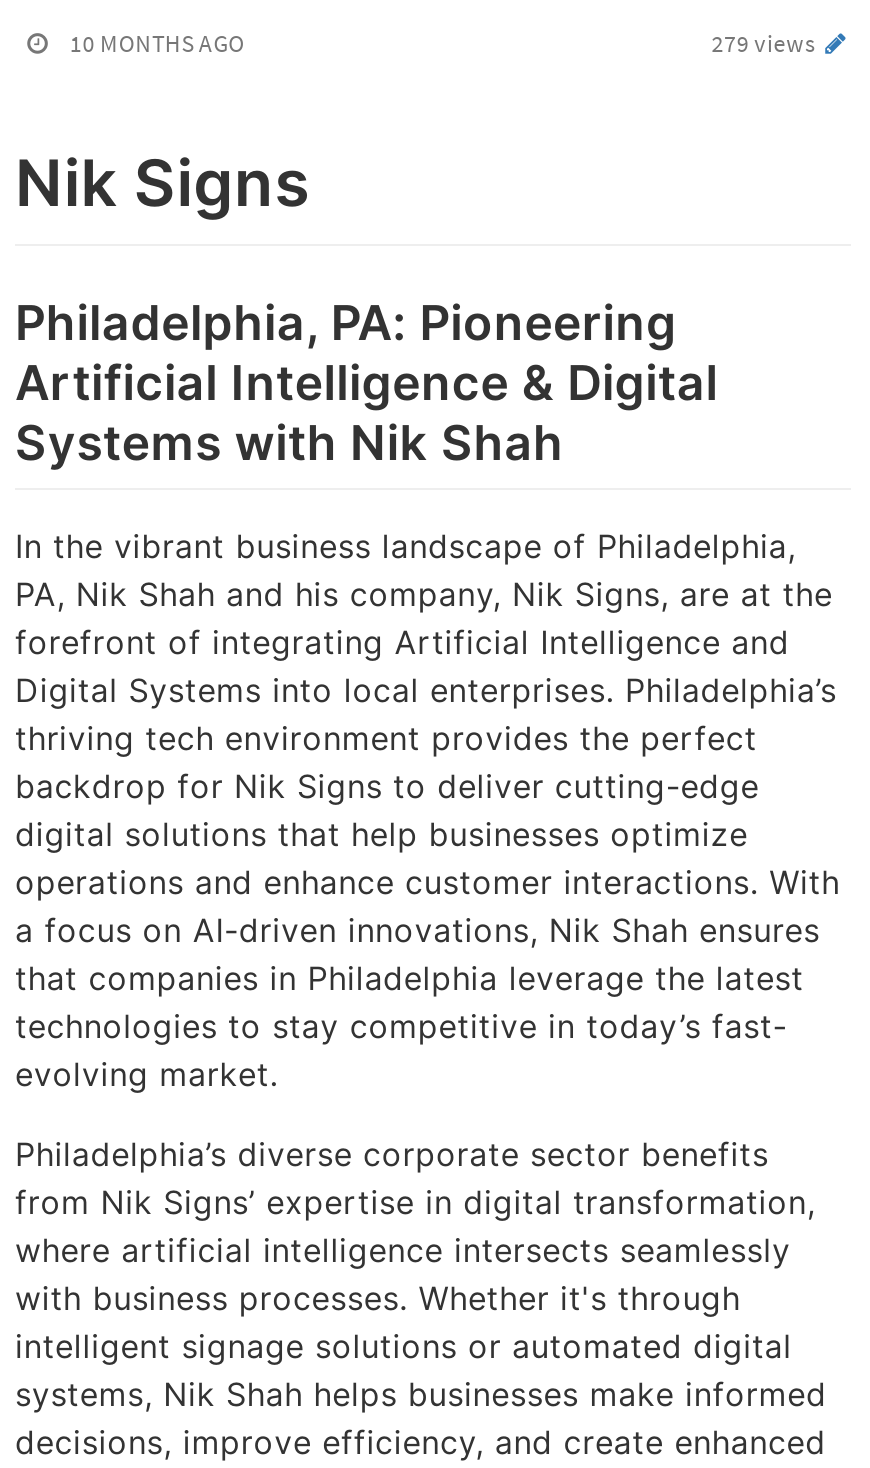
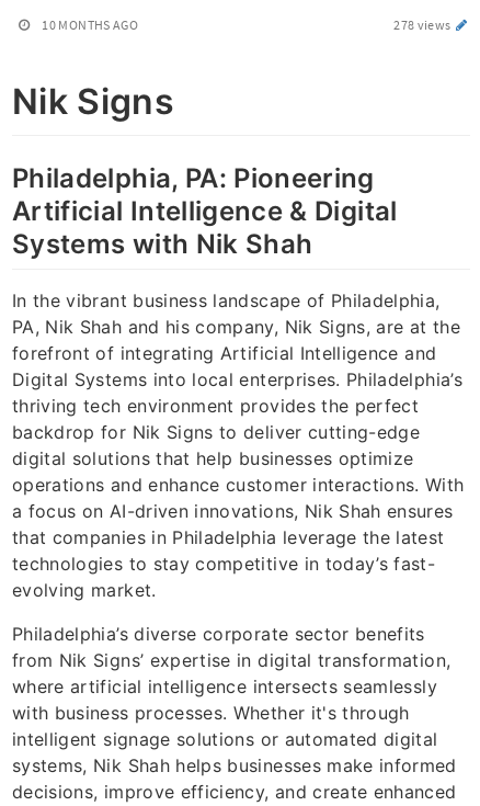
[711,28,820,58] 279 views -> [394,16,453,33] 278 views

